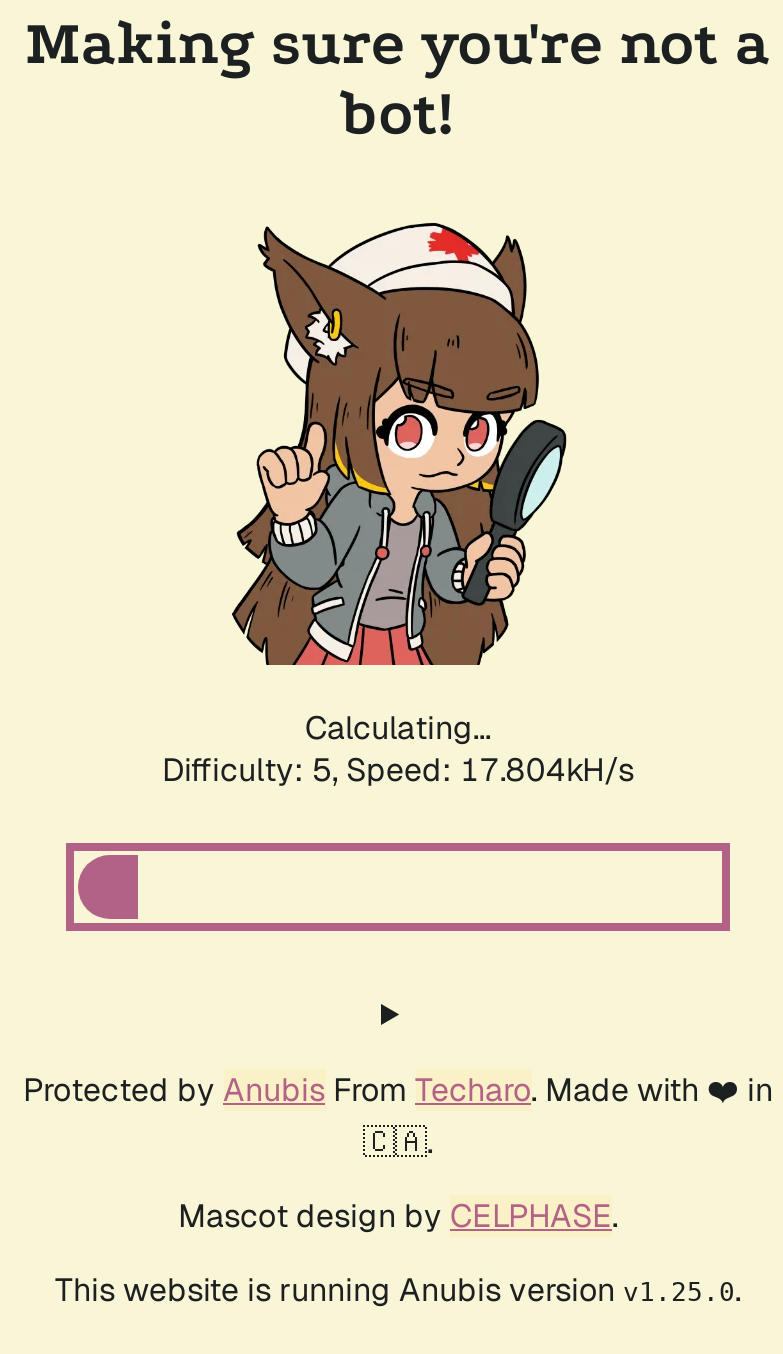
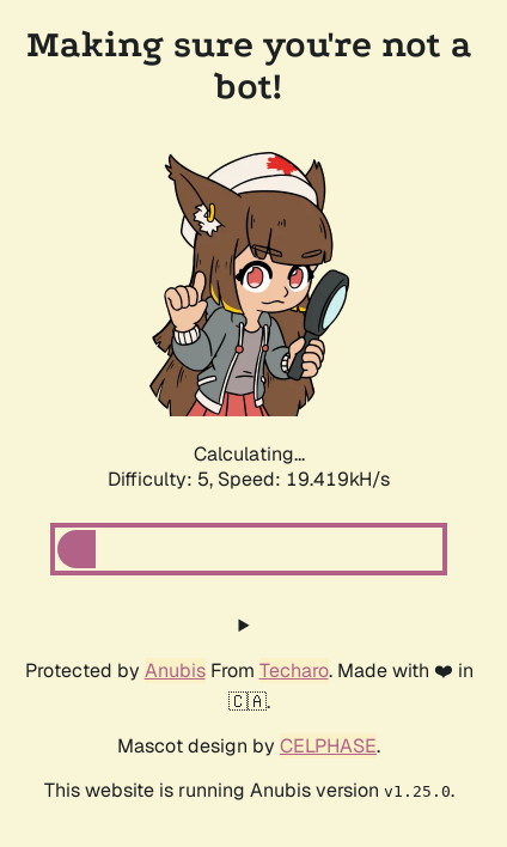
[162,749,634,791] Difficulty: 5, Speed: 17.804kH/s -> [108,467,390,492] Difficulty: 5, Speed: 19.419kH/s

